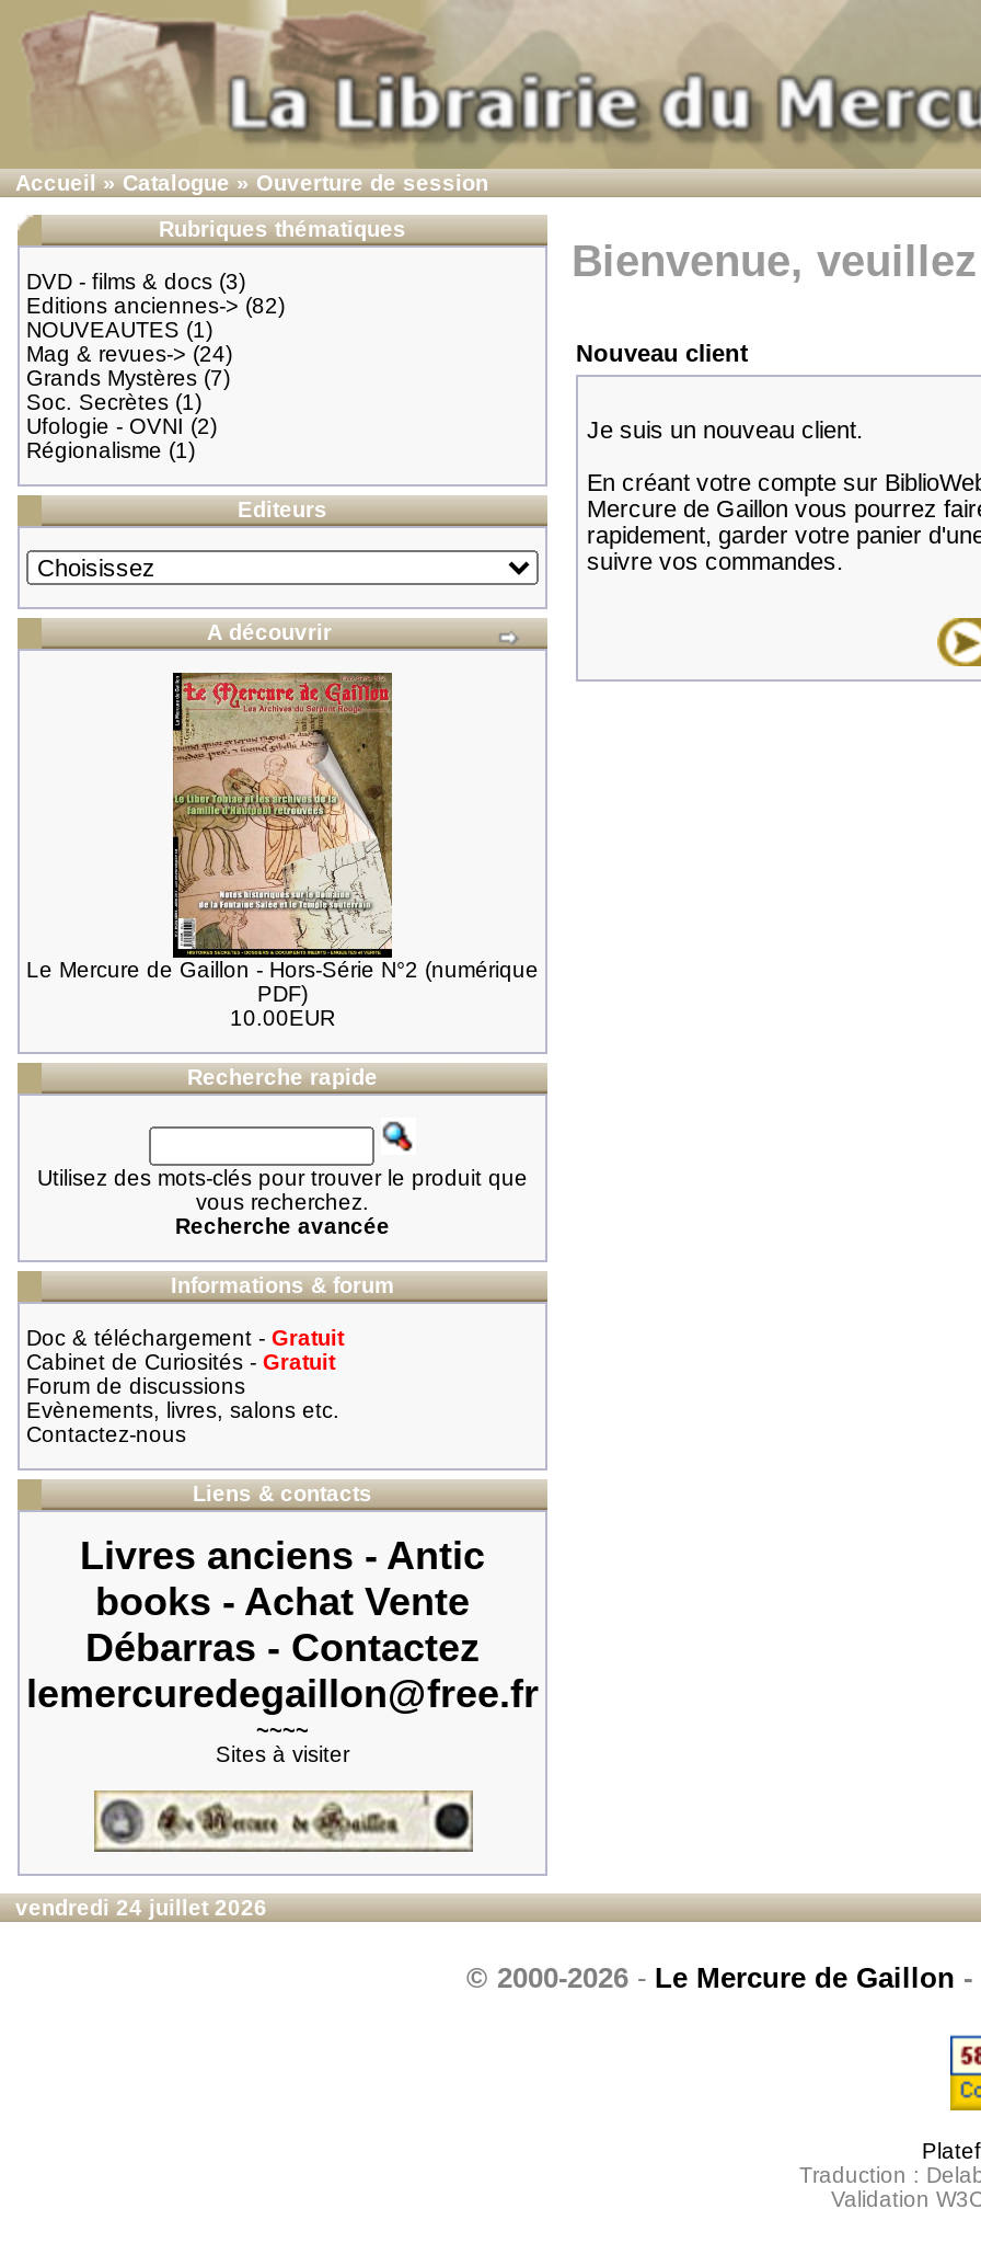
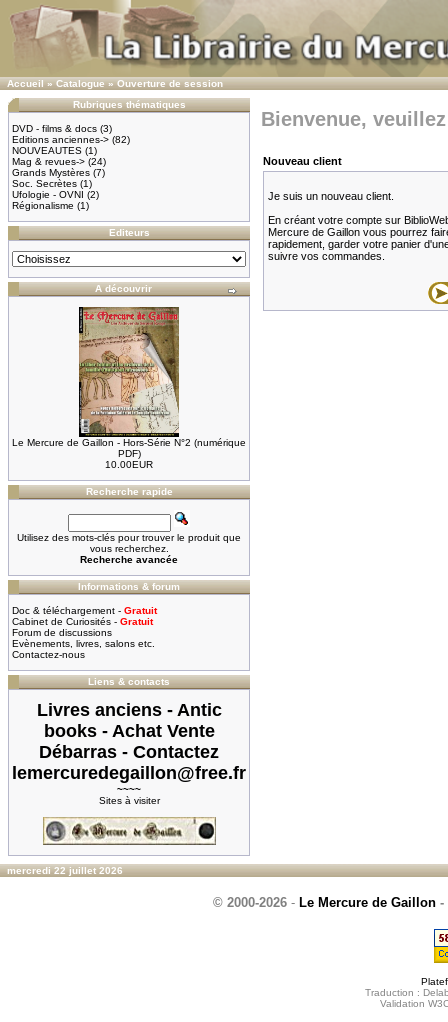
[2,1896,280,1920] vendredi 24 juillet 2026 -> [1,865,129,876] mercredi 22 juillet 2026

